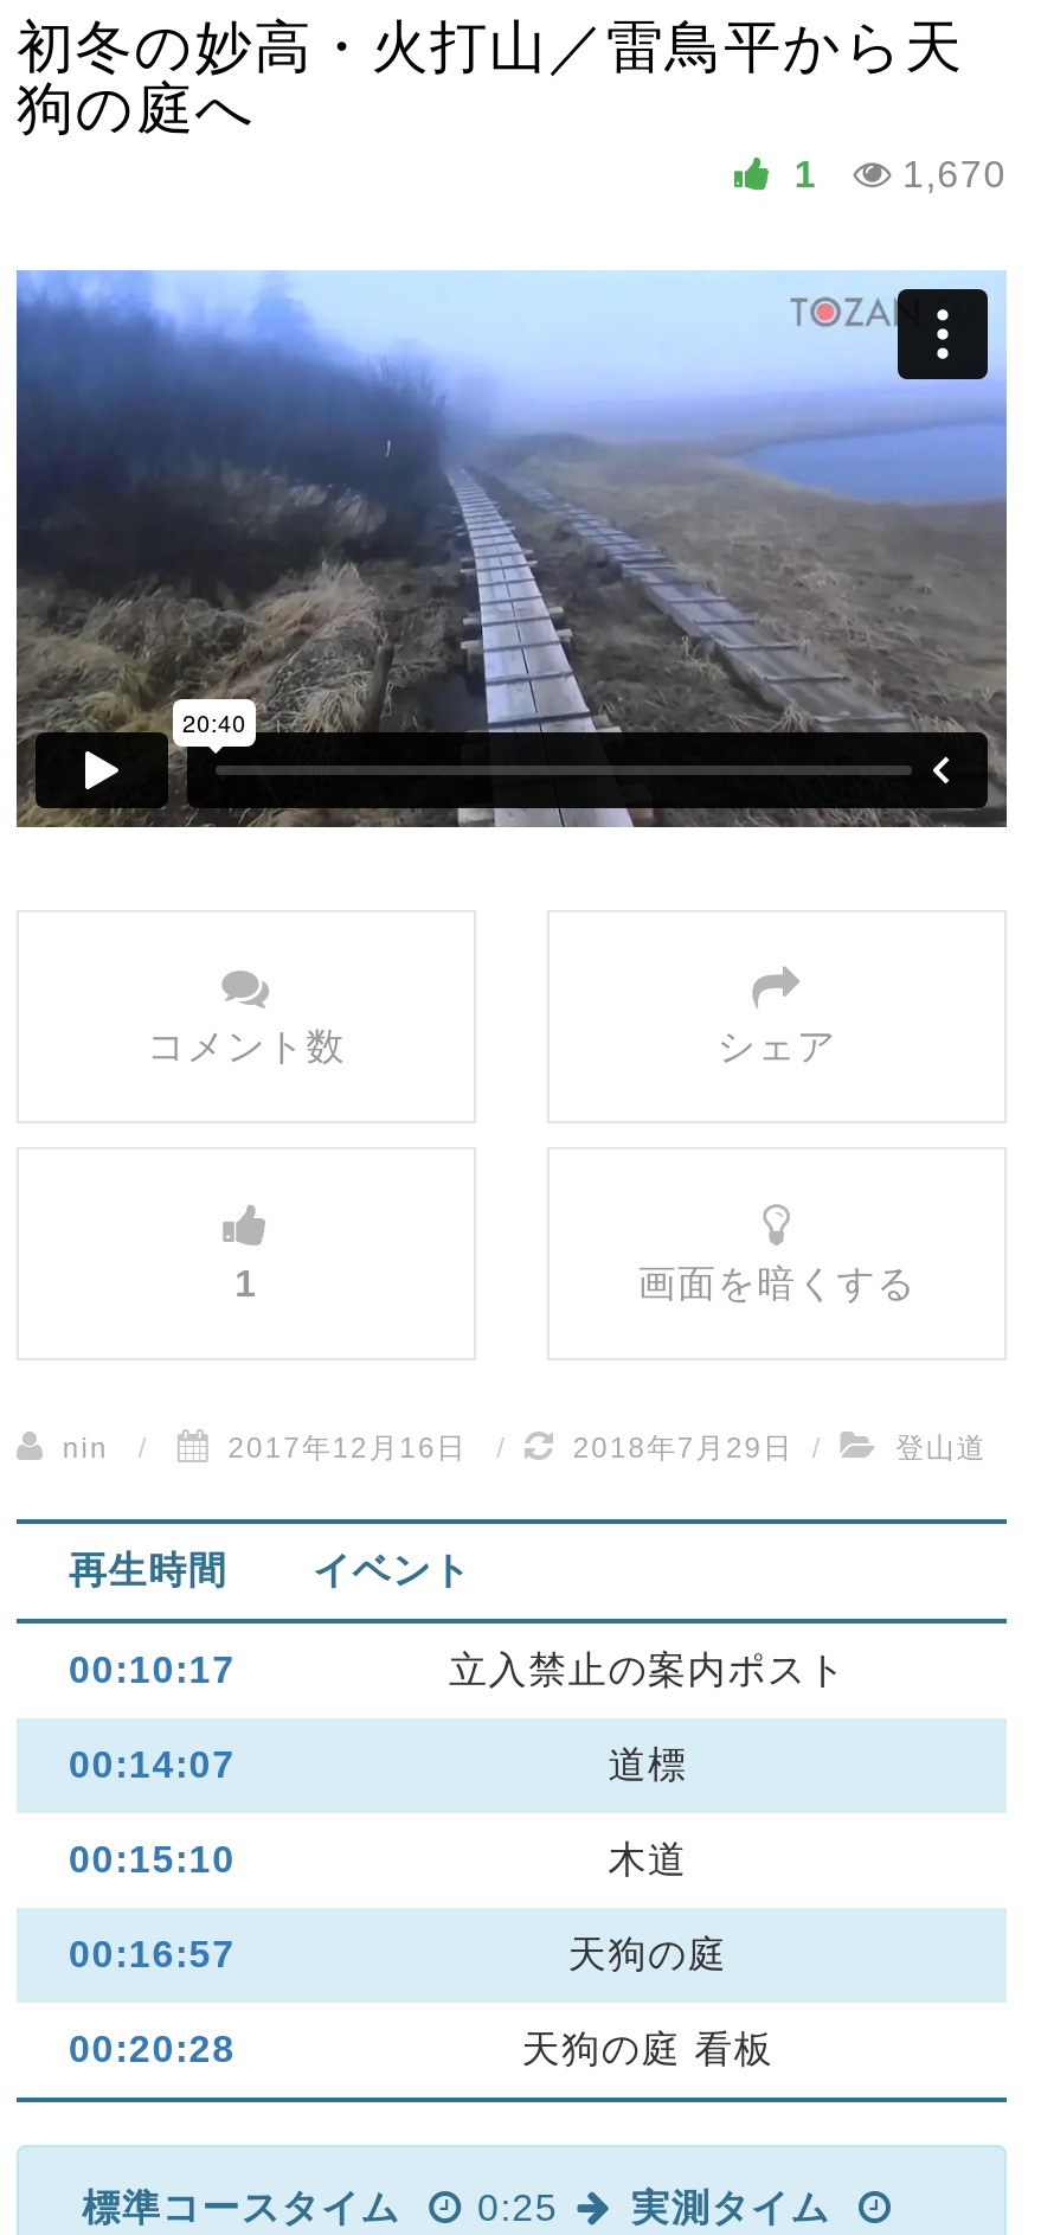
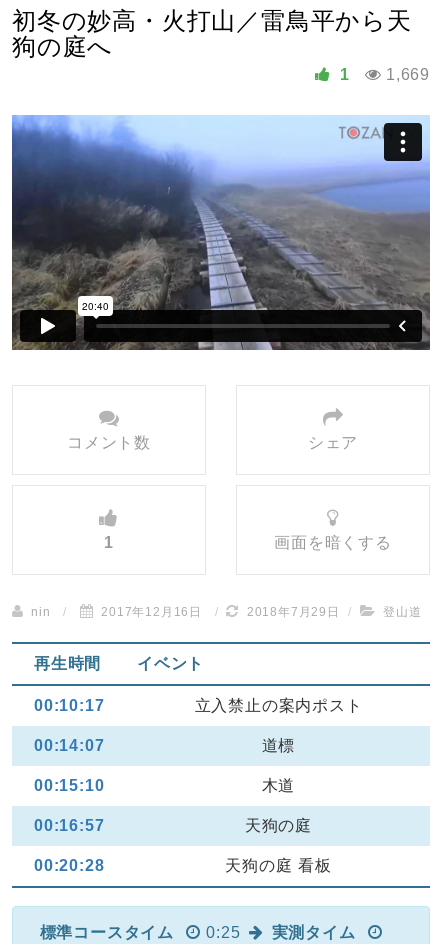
[902,154,1007,194] 1,670 -> [386,66,430,83] 1,669

